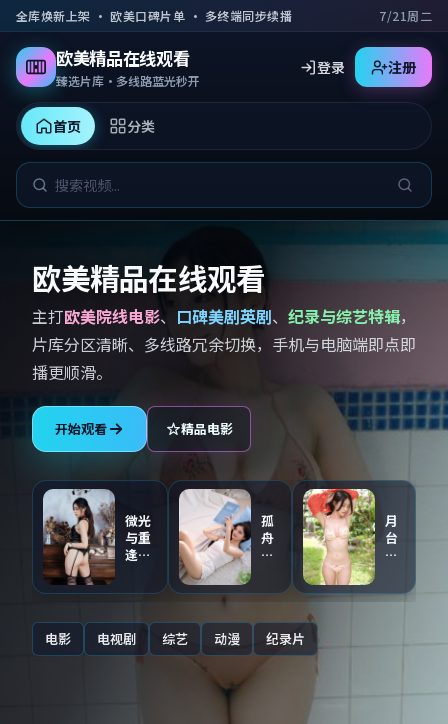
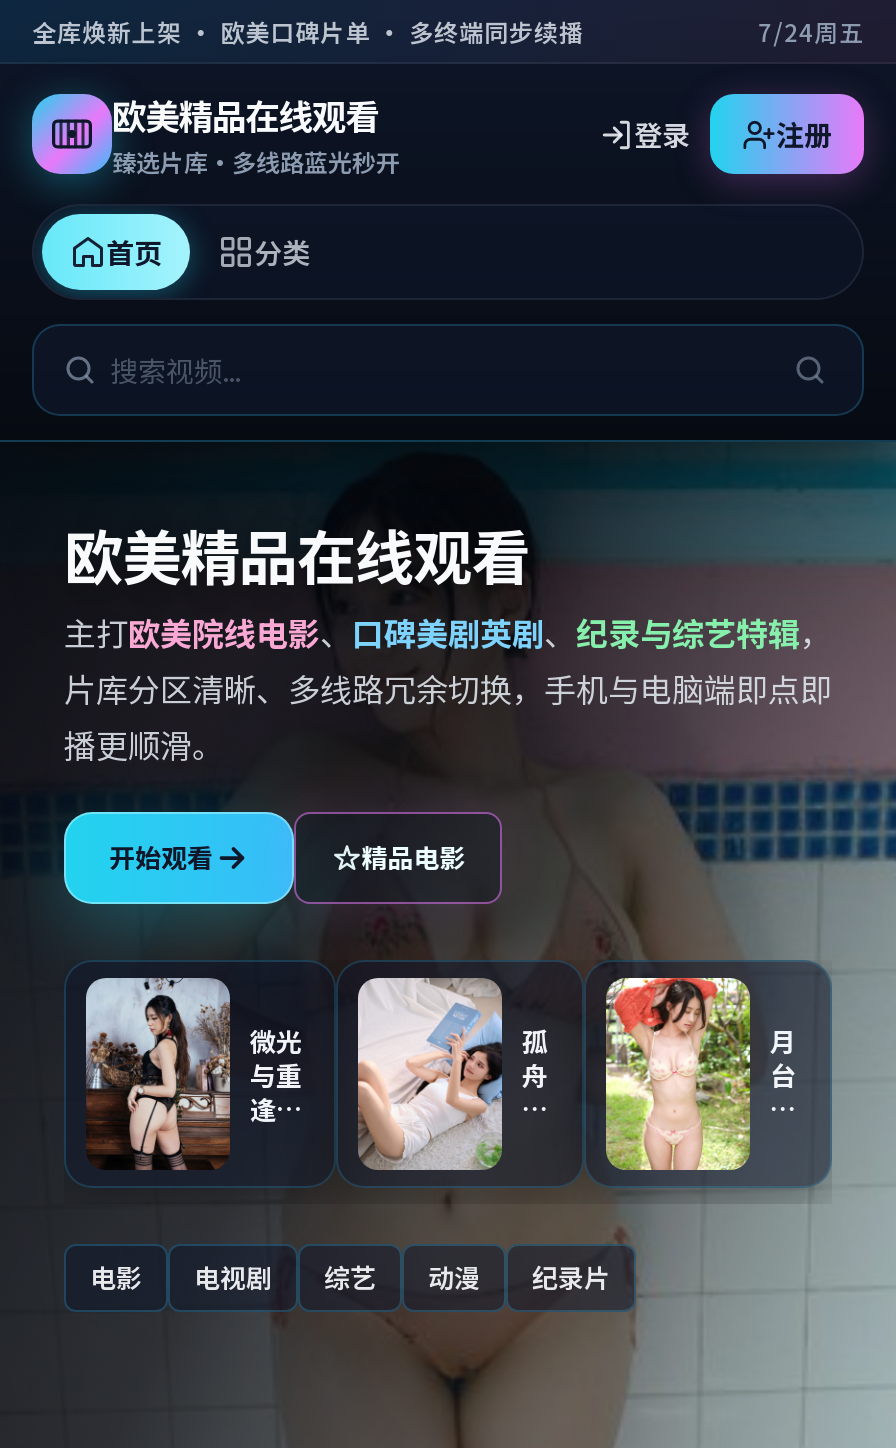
[379,7,432,24] 7/21周二 -> [758,14,864,48] 7/24周五

